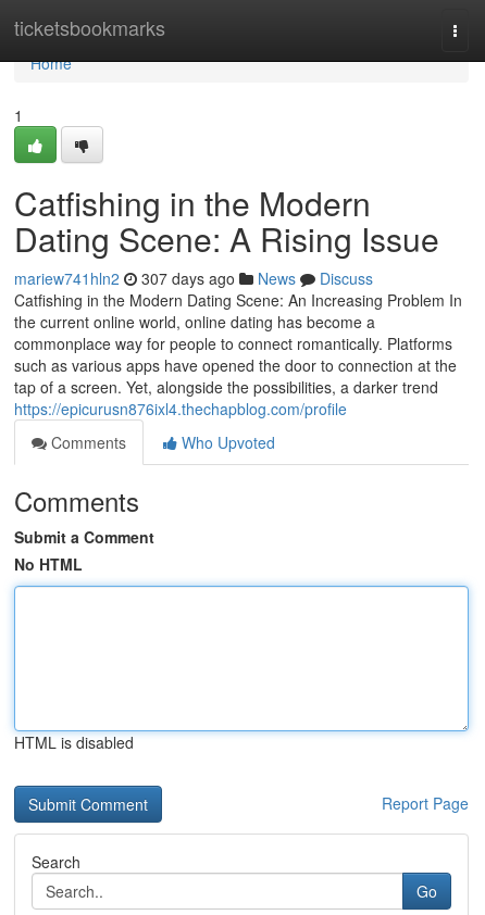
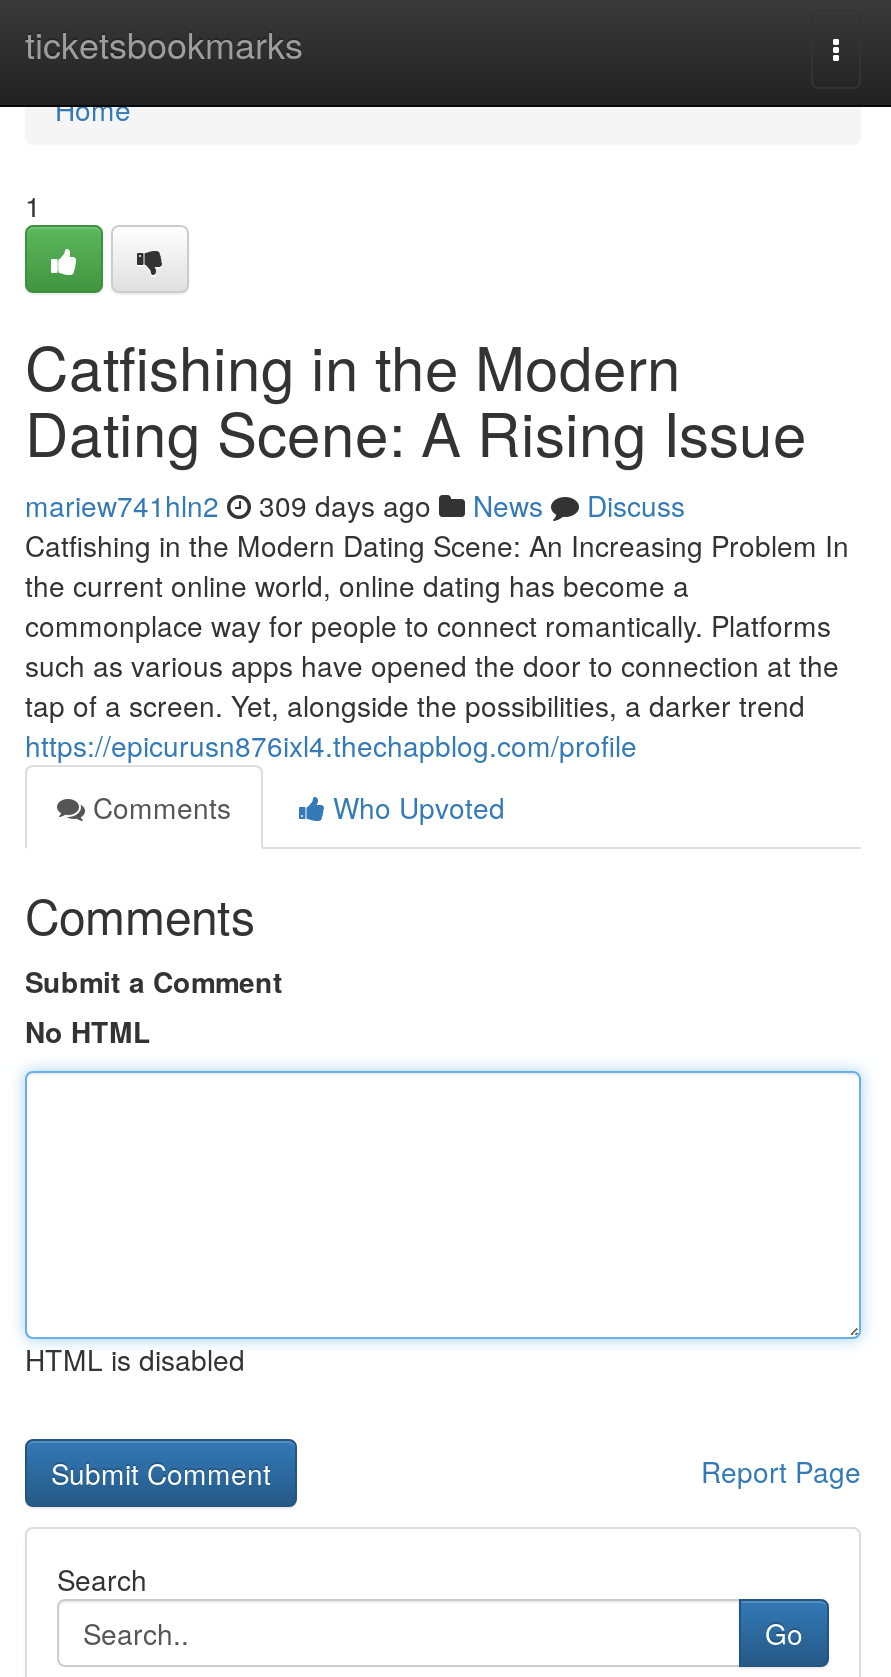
[14,267,373,289] mariew741hln2 307 days ago News Discuss -> [25,485,685,525] mariew741hln2 309 days ago News Discuss

